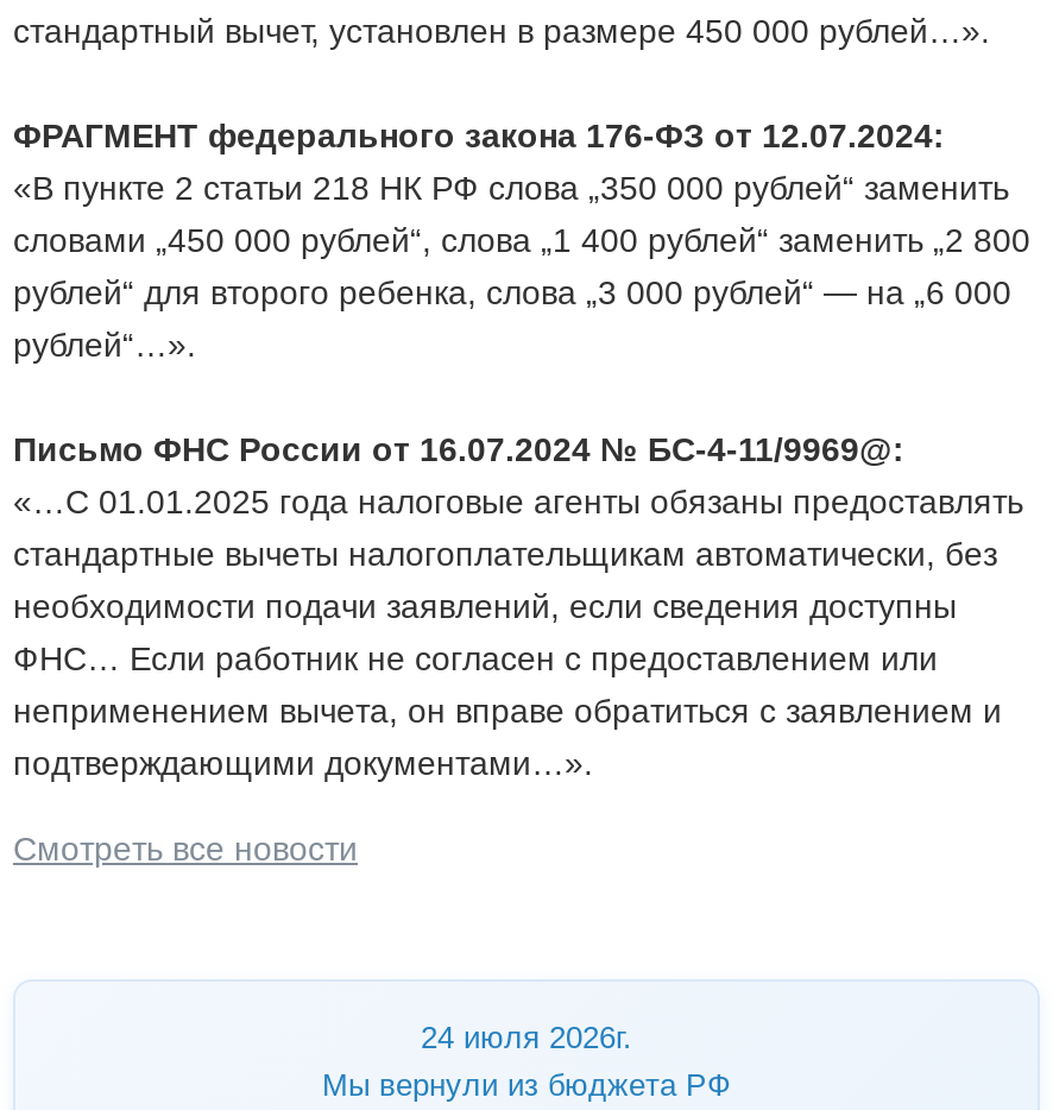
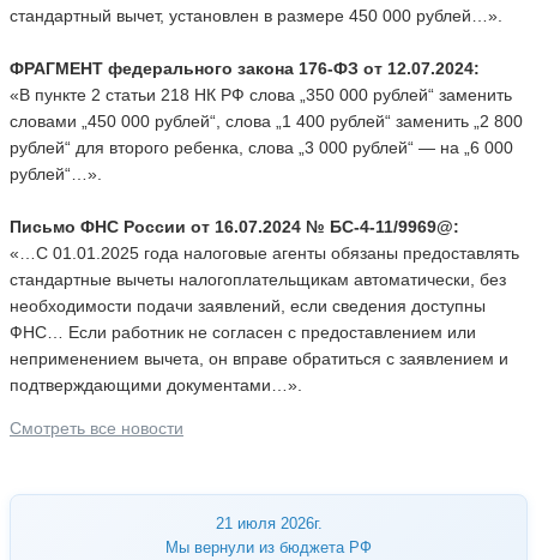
[421,1019,632,1055] 24 июля 2026г. -> [215,514,322,532] 21 июля 2026г.

